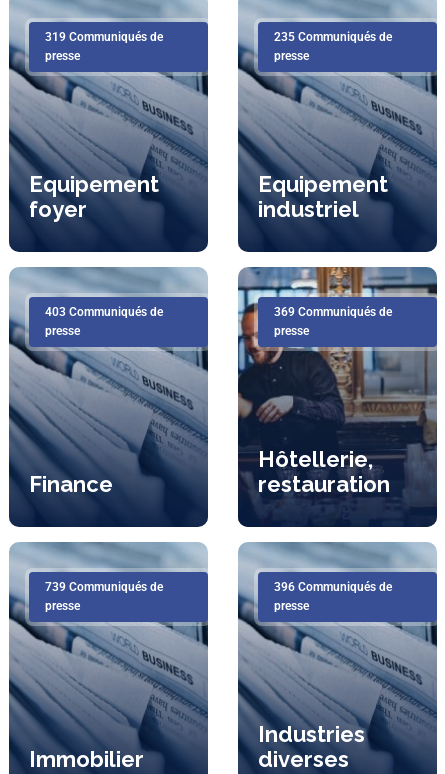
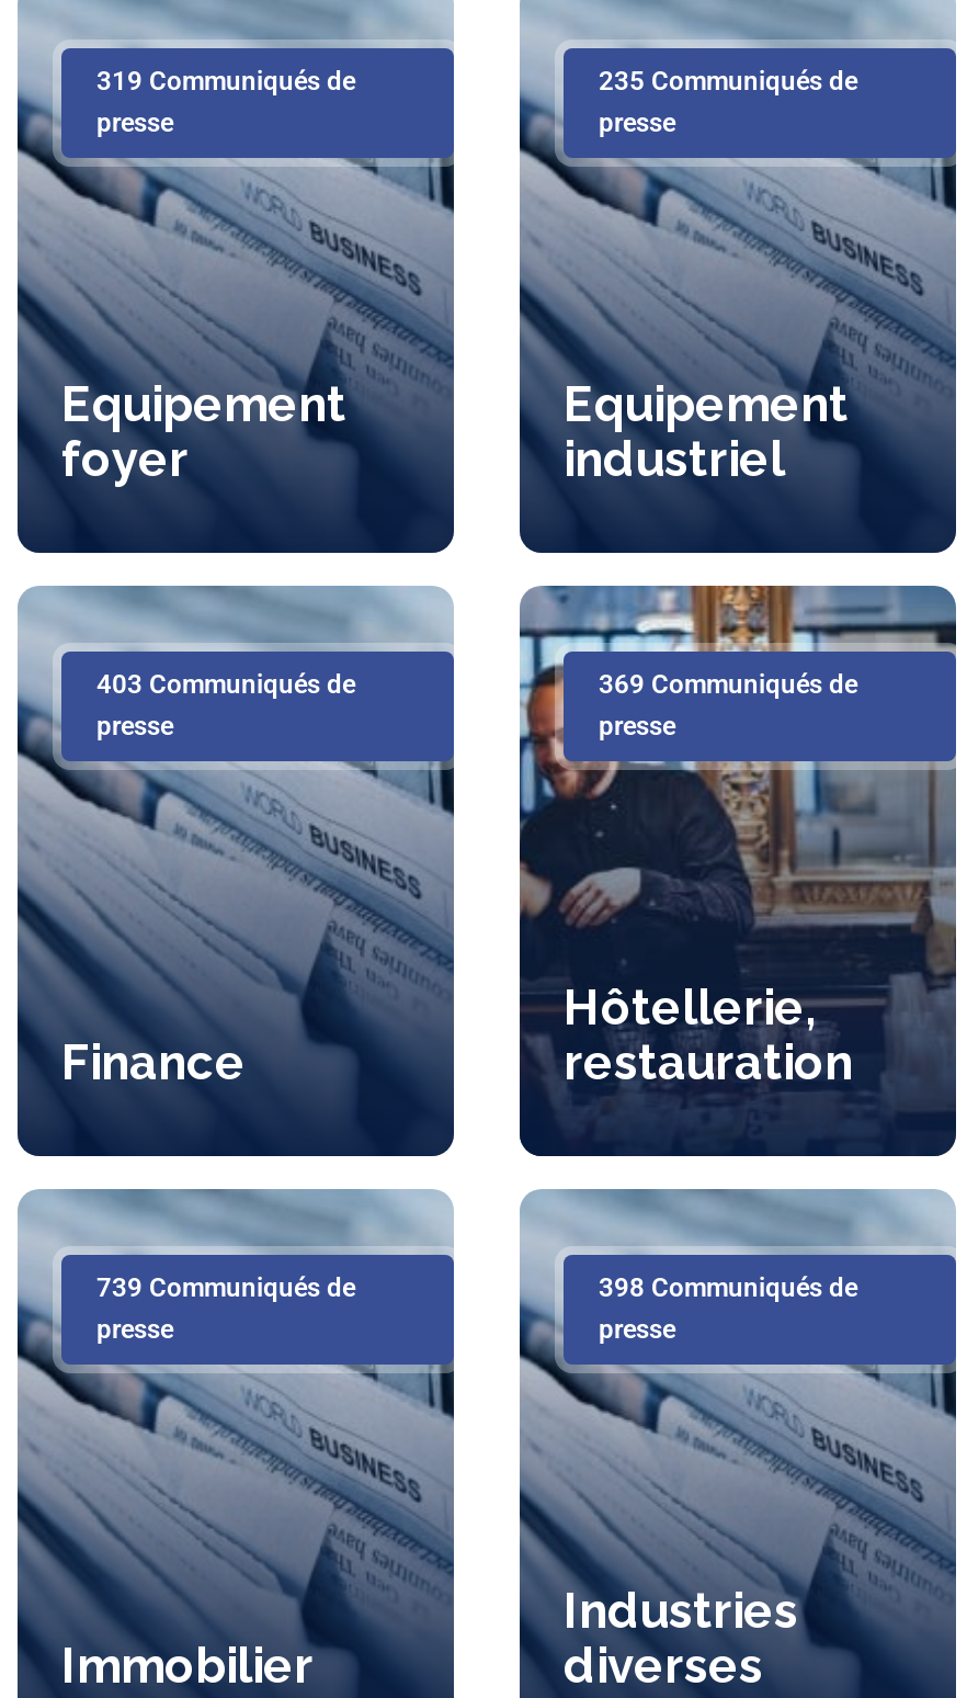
[274,580,392,594] 396 Communiqués de -> [599,1272,857,1303] 398 Communiqués de

